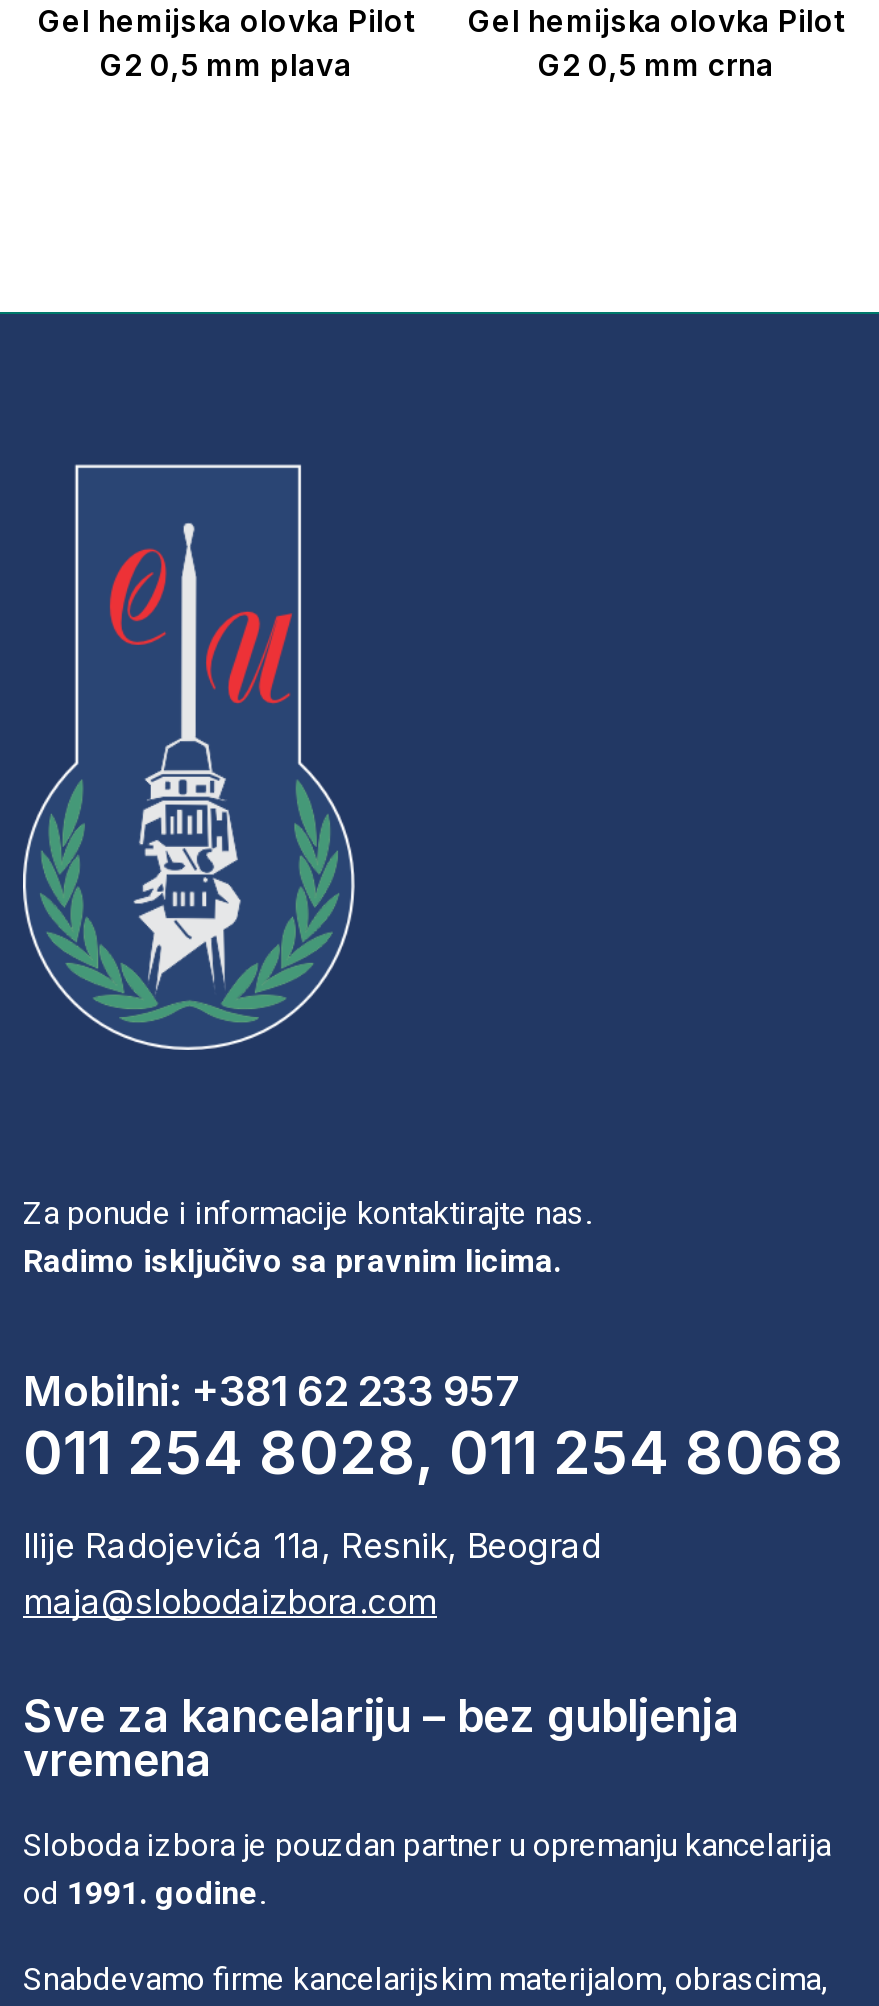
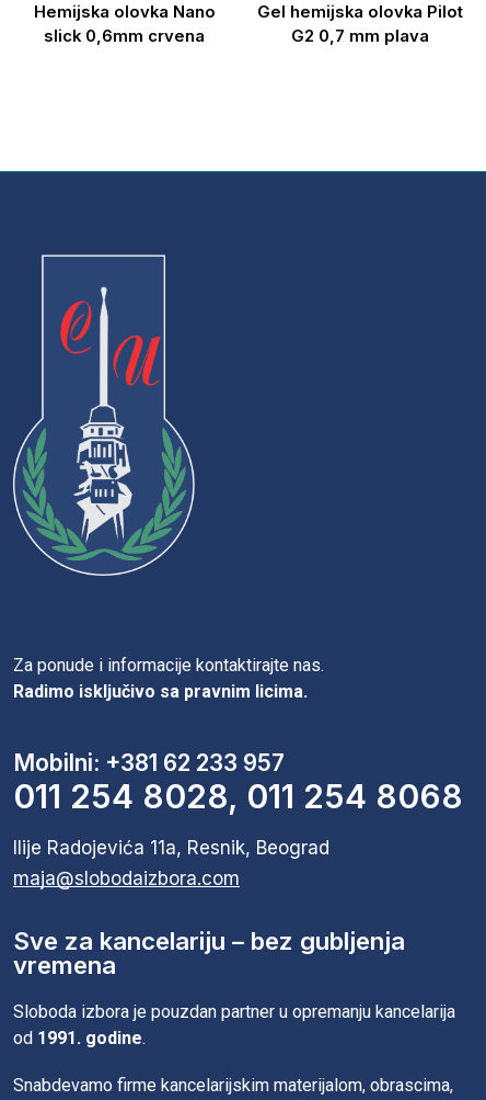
[38,5,414,85] Gel hemijska olovka Pilot | G2 0,5 mm plava -> [33,3,215,46] Hemijska olovka Nano | slick 0,6mm crvena
[538,49,774,85] G2 0,5 mm crna -> [291,27,429,46] G2 0,7 mm plava

